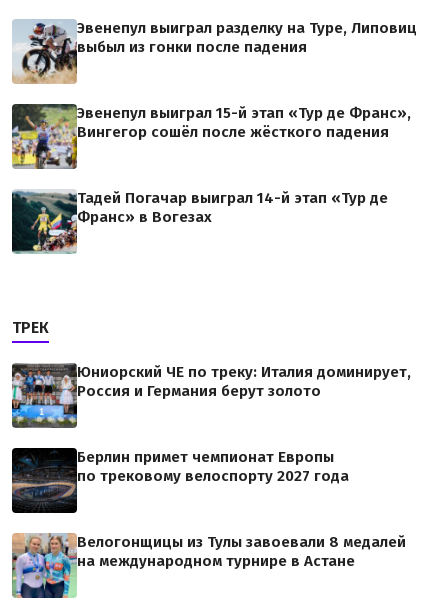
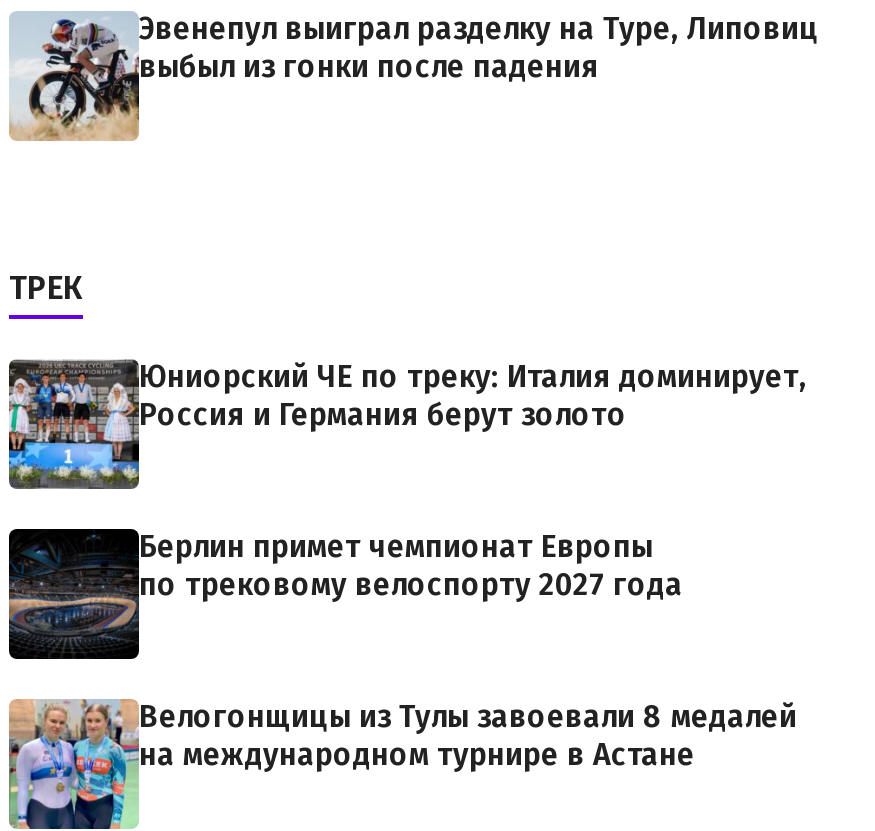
[11,103,411,170] [image] | Эвенепул выиграл 15-й этап «Тур де Франс», | Вингегор сошёл после жёсткого падения -> none
[11,189,388,254] [image] | Тадей Погачар выиграл 14-й этап «Тур де | Франс» в Вогезах -> none

